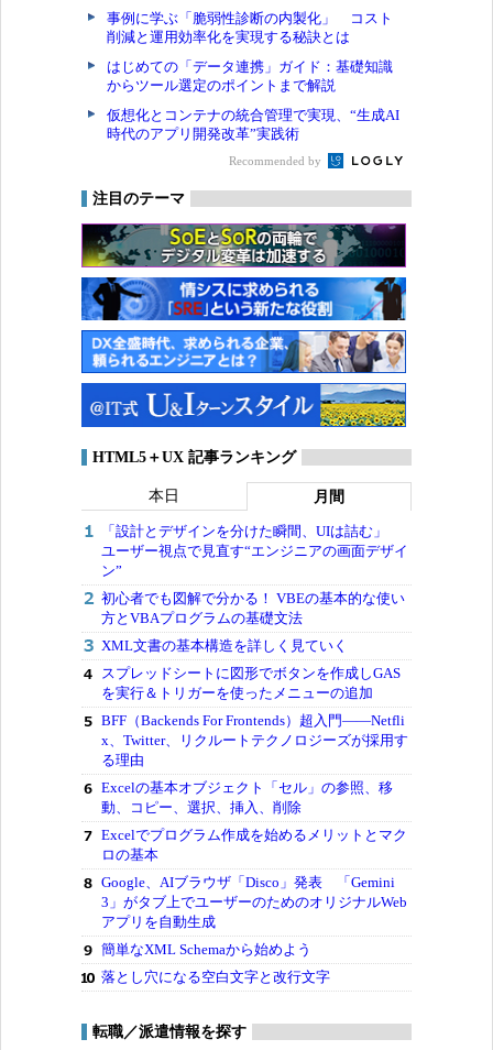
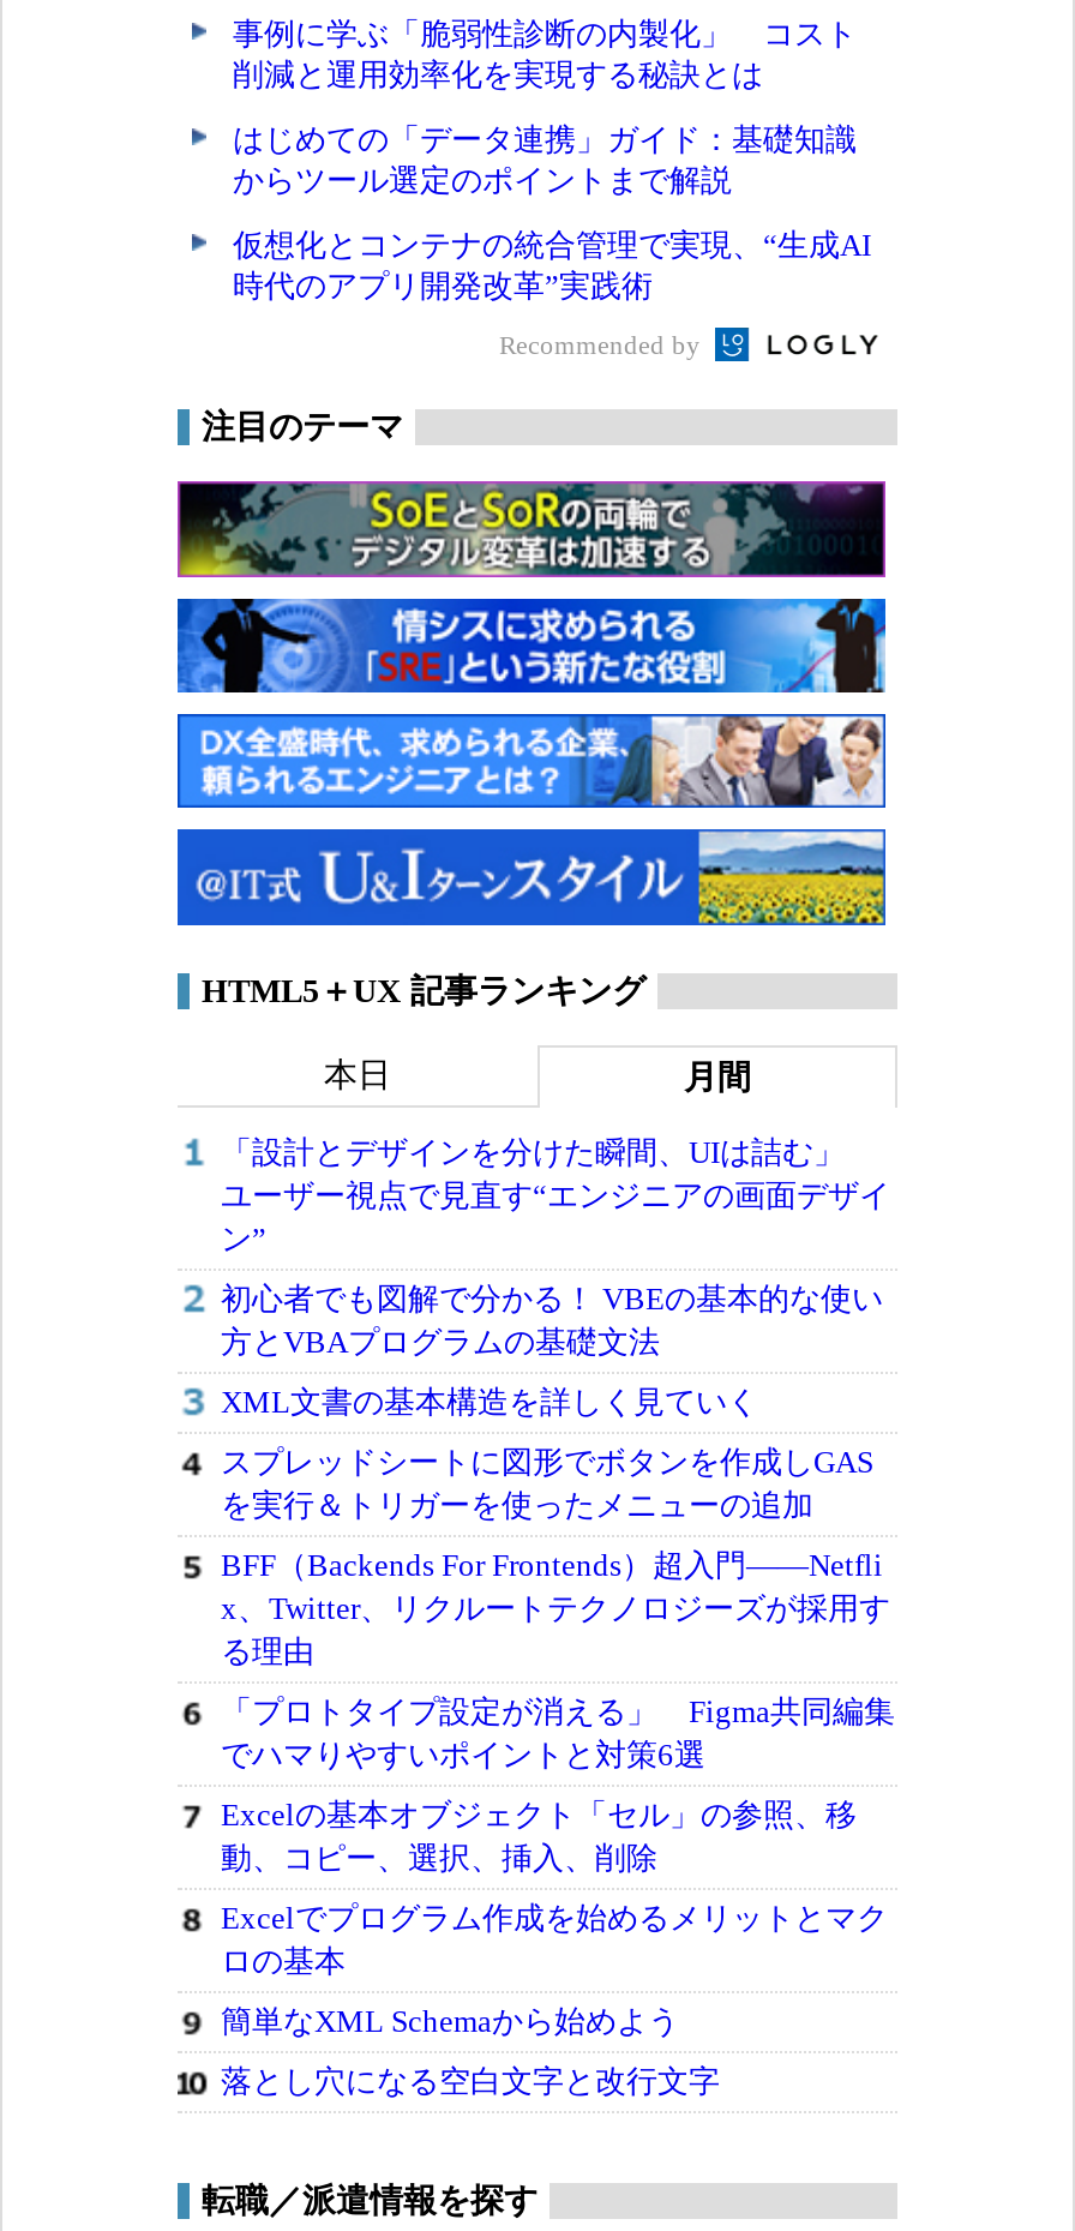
none -> [221,1693,895,1772] 「プロトタイプ設定が消える」 Figma共同編集 | でハマりやすいポイントと対策6選
moved [101,779,407,863] -> [221,1796,888,1978]: Excelの基本オブジェクト「セル」の参照、移 | 動、コピー、選択、挿入、削除 | Excelでプログラム作成を始めるメリットとマク | ロの基本
[101,874,407,930] Google、AIブラウザ「Disco」発表 「Gemini | 3」がタブ上でユーザーのためのオリジナルWeb | アプリを自動生成 -> none

